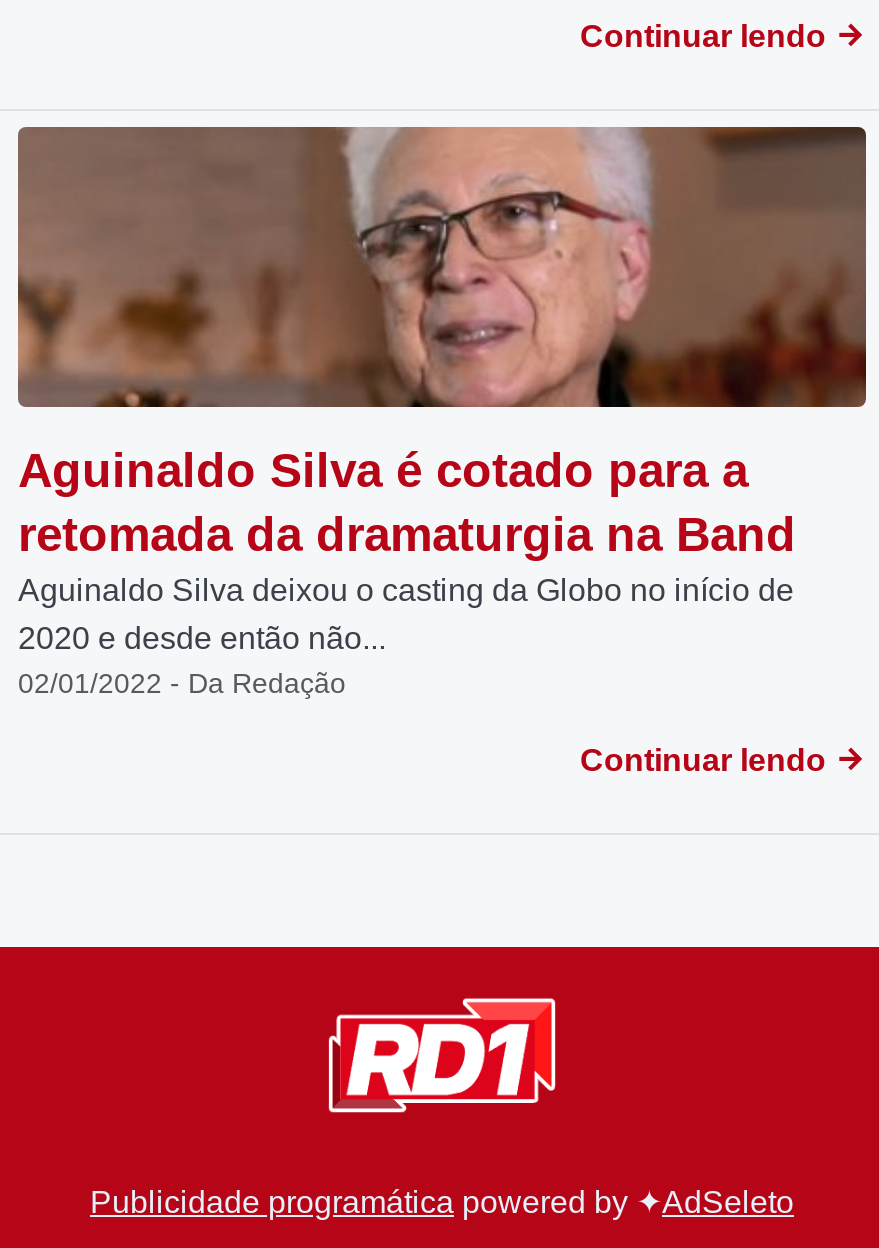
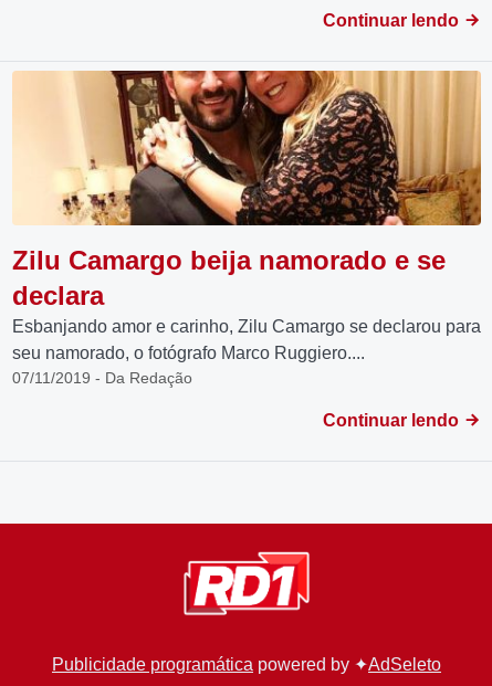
[16,125,868,698] [image] | Aguinaldo Silva é cotado para a | retomada da dramaturgia na Band | Aguinaldo Silva deixou o casting da Globo no início de | 2020 e desde então não... | 02/01/2022 - Da Redação -> [12,70,482,386] [image] | Zilu Camargo beija namorado e se | declara | Esbanjando amor e carinho, Zilu Camargo se declarou para | seu namorado, o fotógrafo Marco Ruggiero.... | 07/11/2019 - Da Redação

